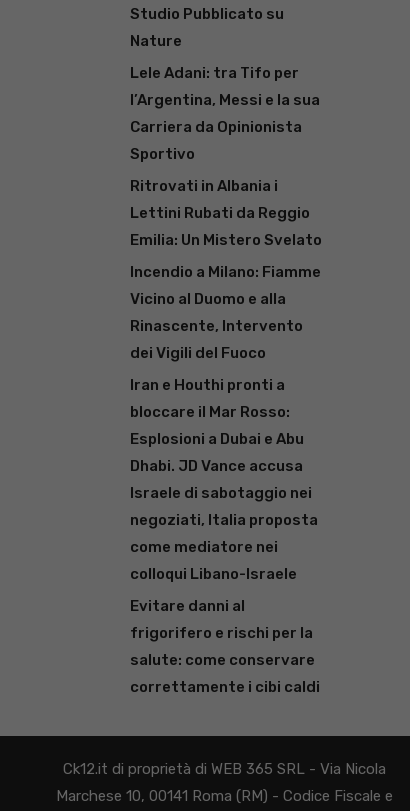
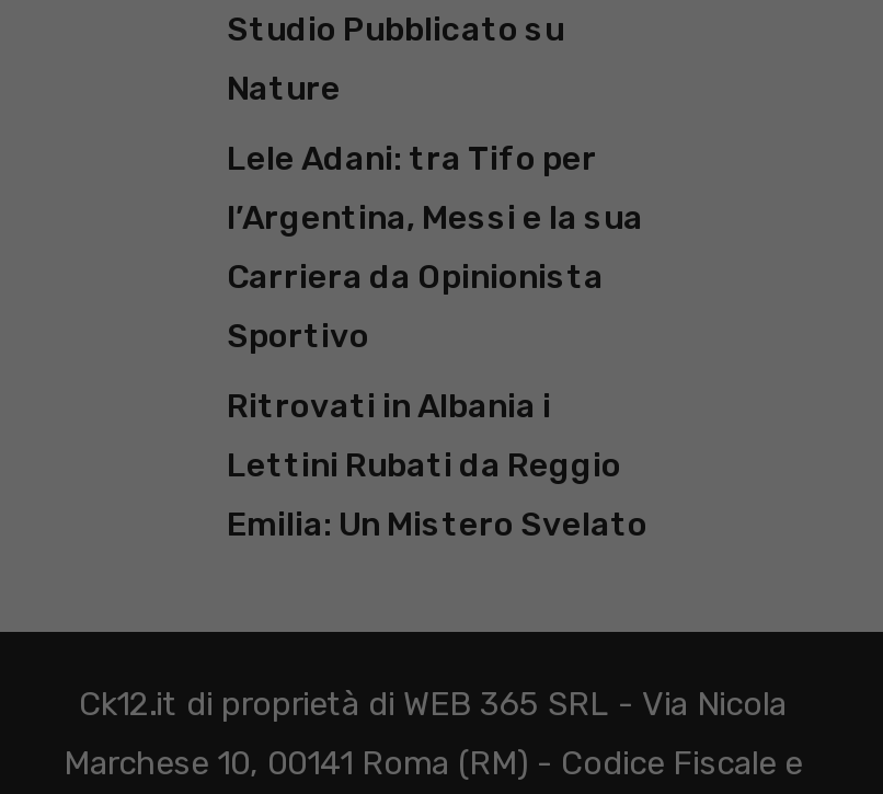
[130,262,321,695] Incendio a Milano: Fiamme | Vicino al Duomo e alla | Rinascente, Intervento | dei Vigili del Fuoco | Iran e Houthi pronti a | bloccare il Mar Rosso: | Esplosioni a Dubai e Abu | Dhabi. JD Vance accusa | Israele di sabotaggio nei | negoziati, Italia proposta | come mediatore nei | colloqui Libano-Israele | Evitare danni al | frigorifero e rischi per la | salute: come conservare | correttamente i cibi caldi -> none

